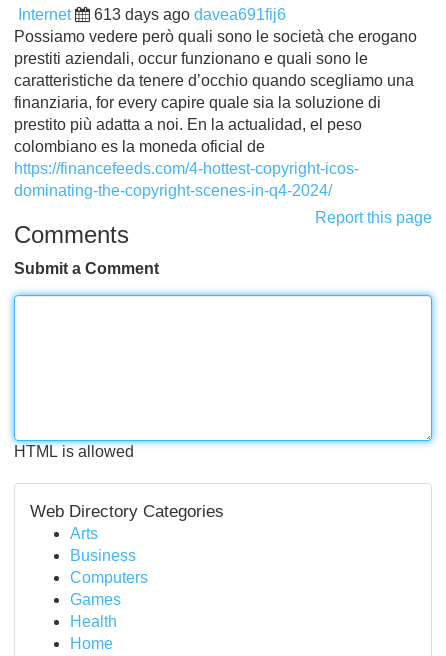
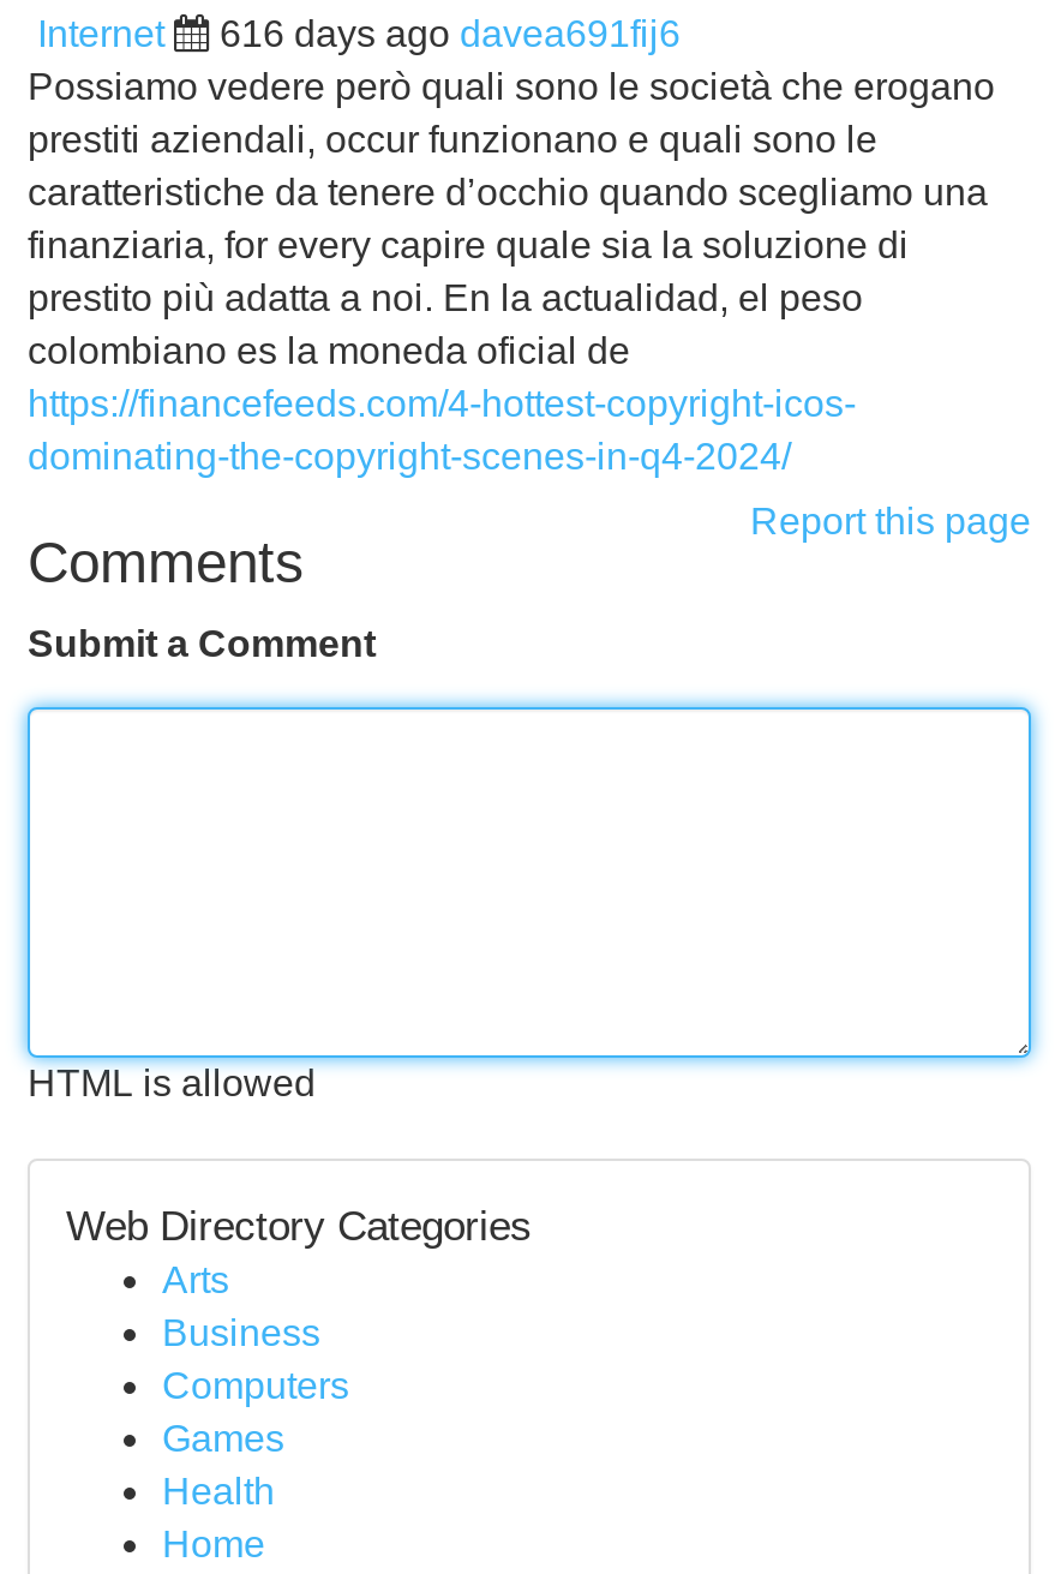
[94,6,286,23] 613 days ago davea691fij6 -> [220,13,681,54] 616 days ago davea691fij6

